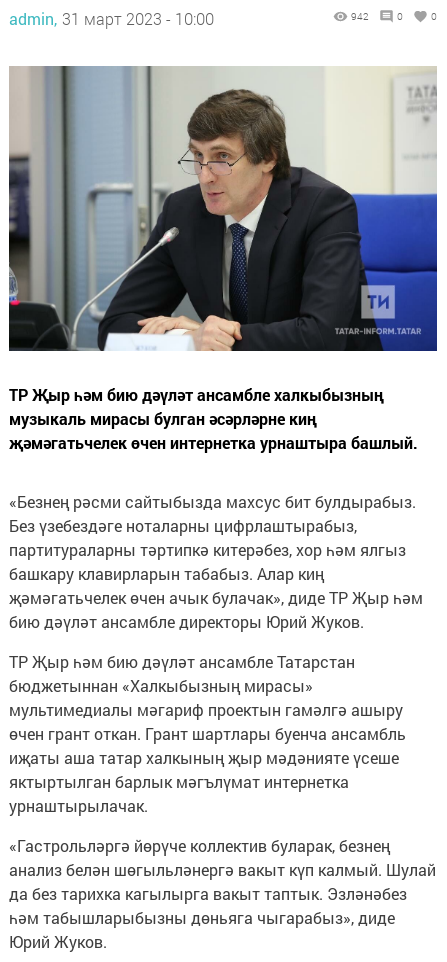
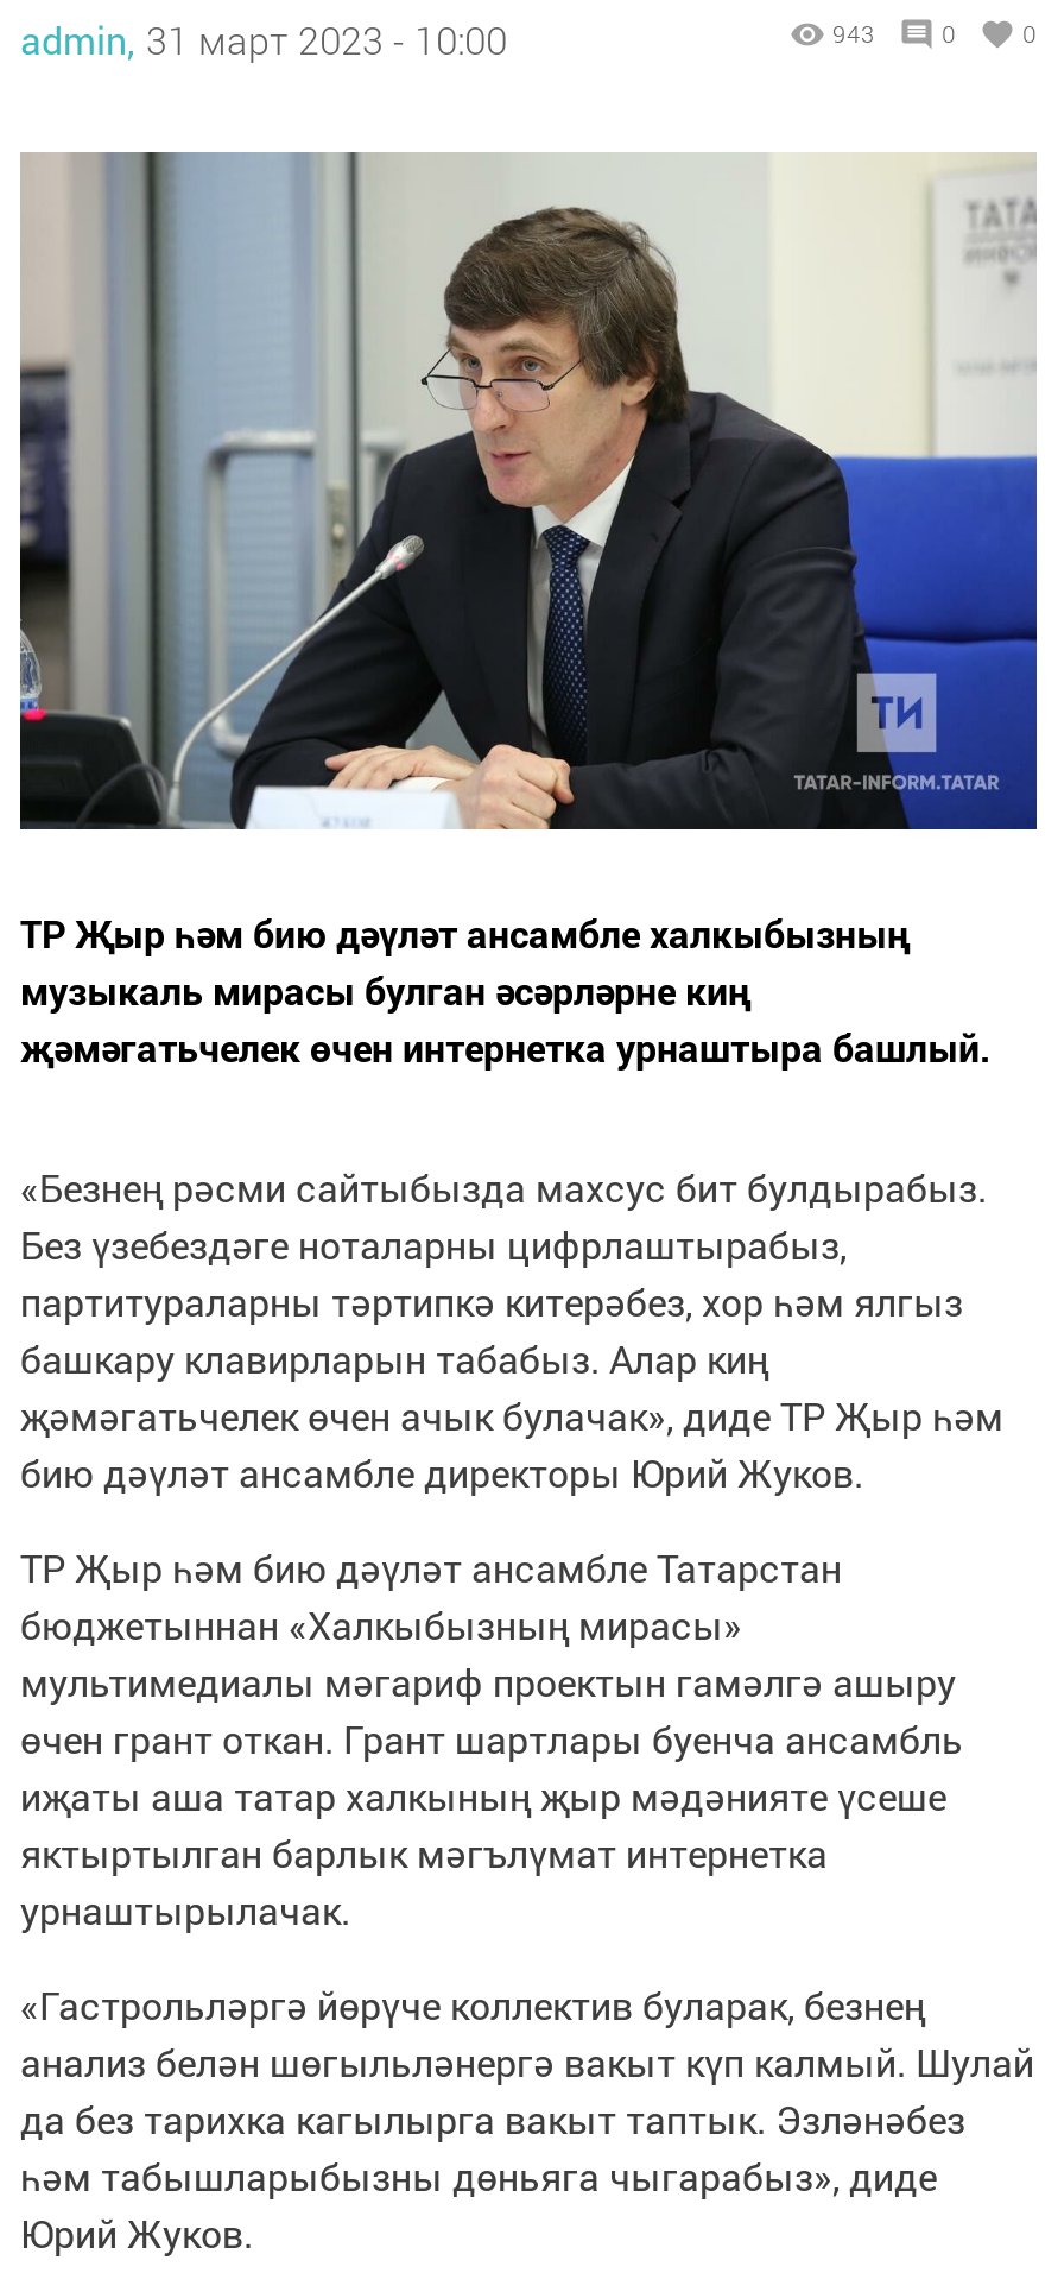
[351,10,369,23] 942 -> [832,19,875,49] 943

